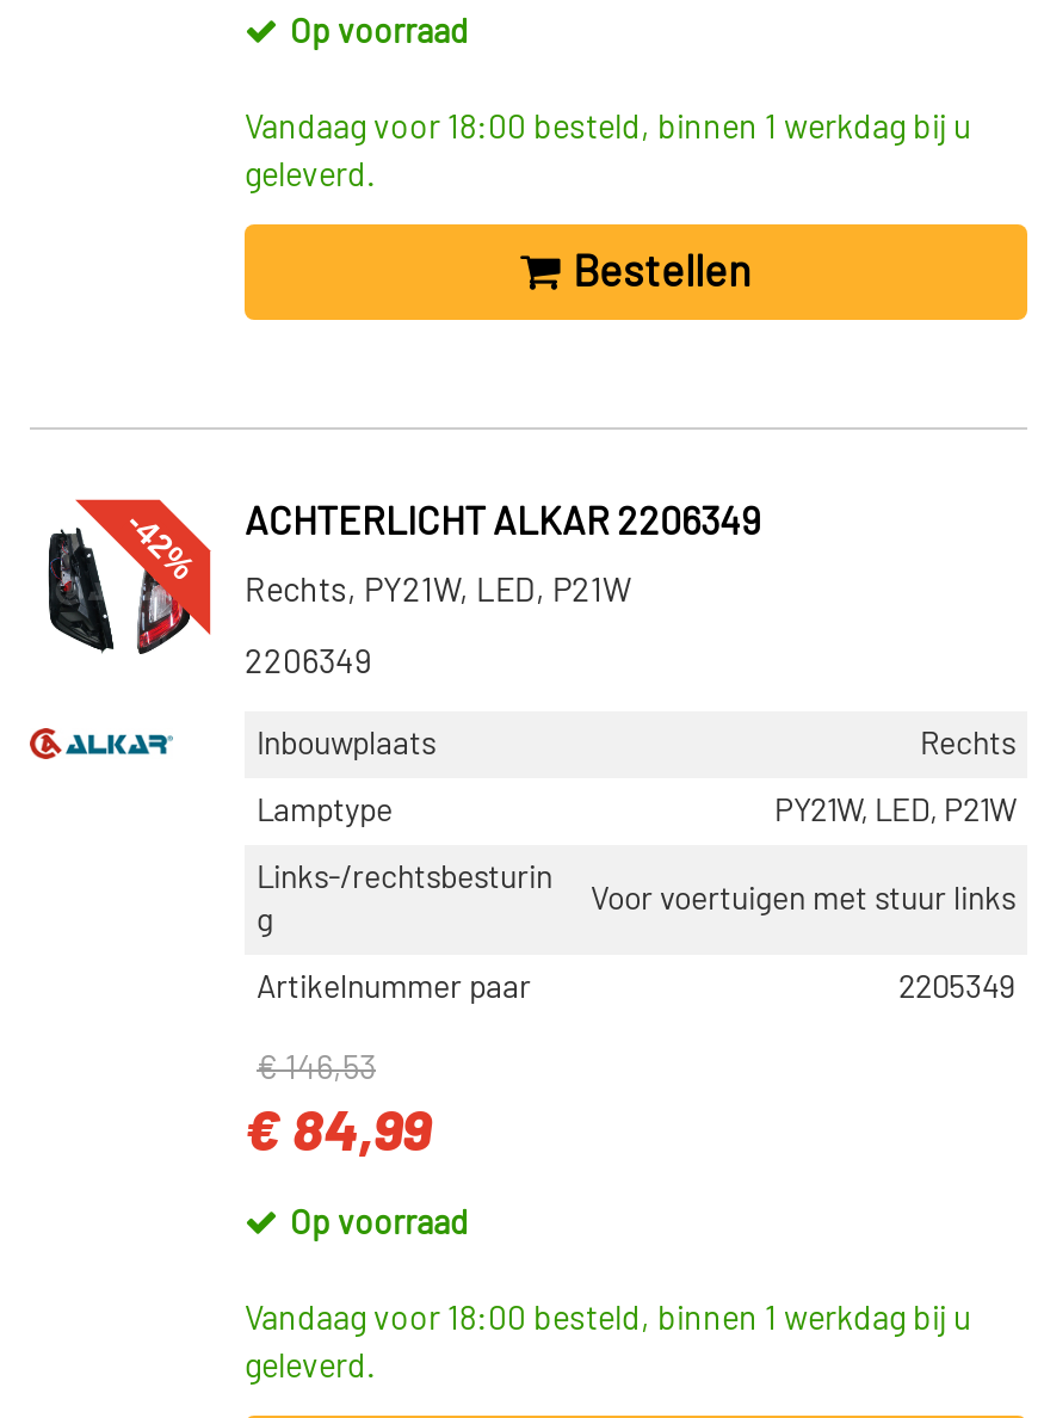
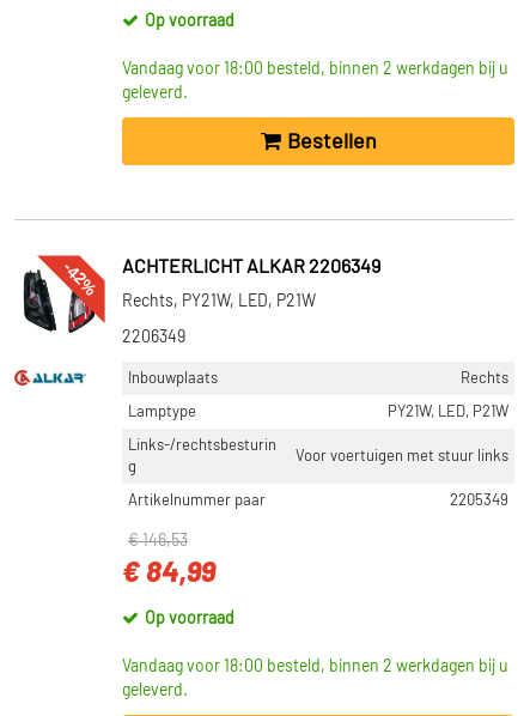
[245,112,972,146] Vandaag voor 18:00 besteld, binnen 1 werkdag bij u -> [122,61,508,78] Vandaag voor 18:00 besteld, binnen 2 werkdagen bij u
[245,1303,972,1337] Vandaag voor 18:00 besteld, binnen 1 werkdag bij u -> [122,659,508,675] Vandaag voor 18:00 besteld, binnen 2 werkdagen bij u

